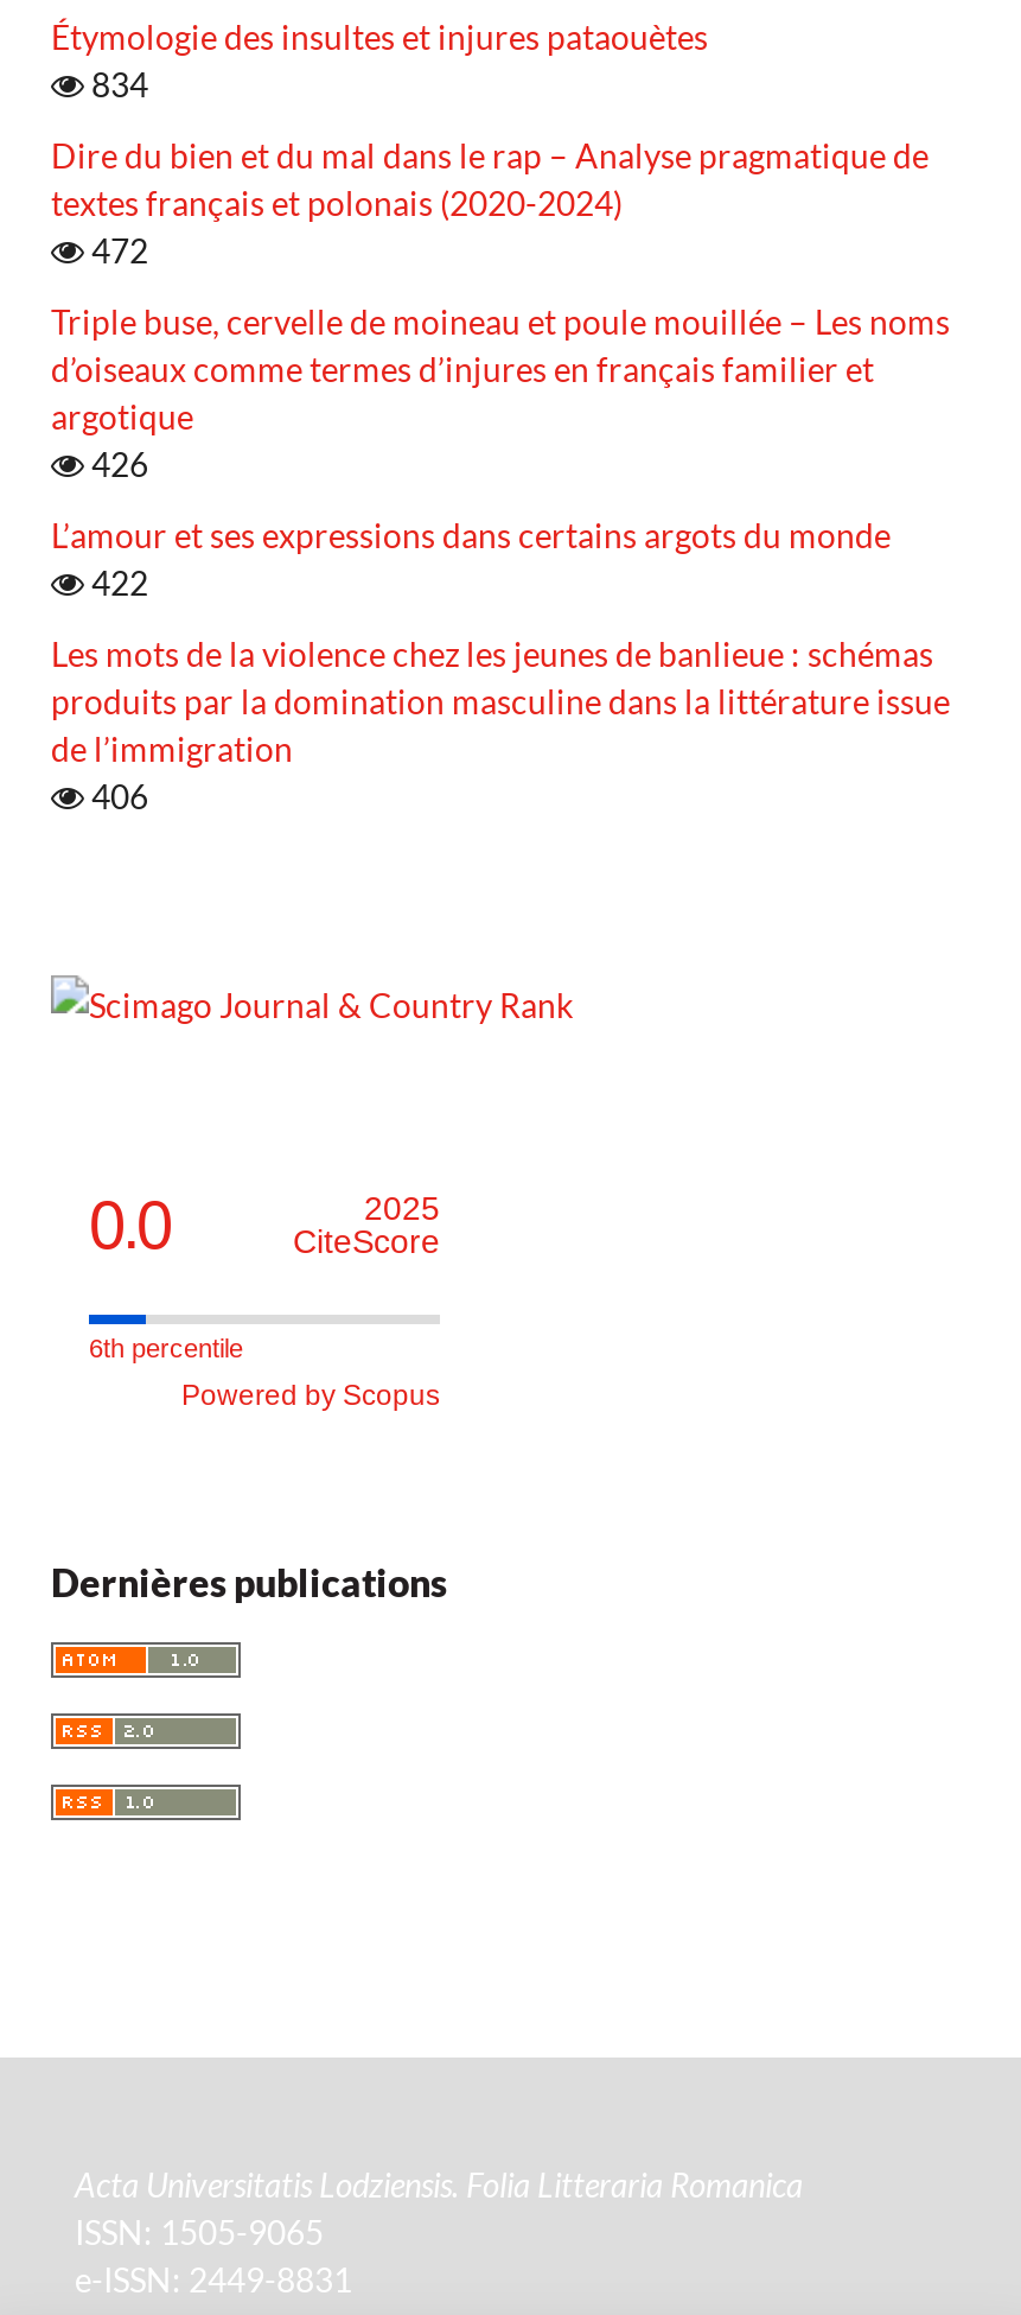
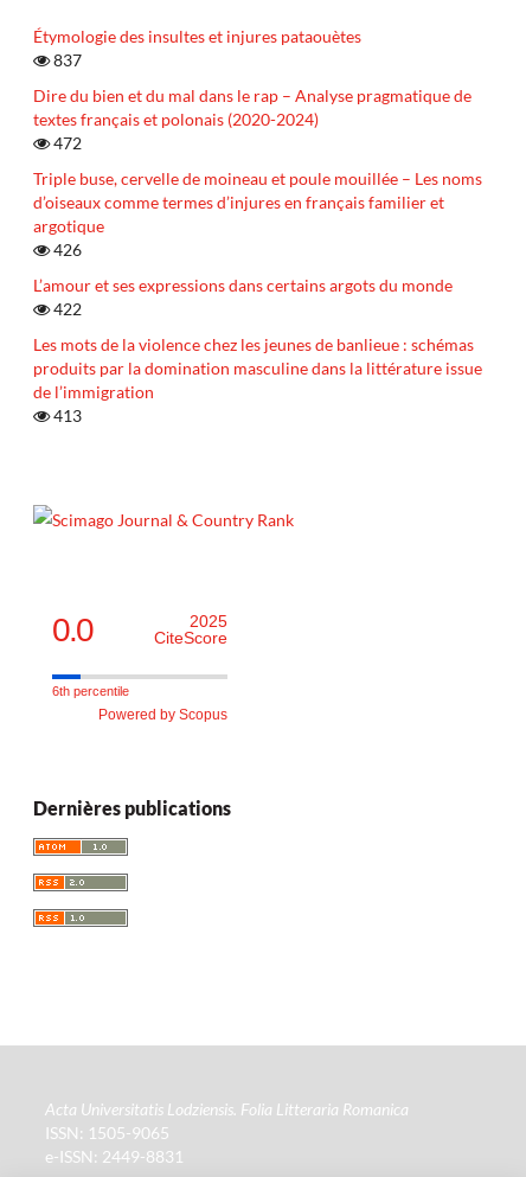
[84,65,148,105] 834 -> [50,50,82,70] 837
[84,777,148,817] 406 -> [50,406,82,426] 413

